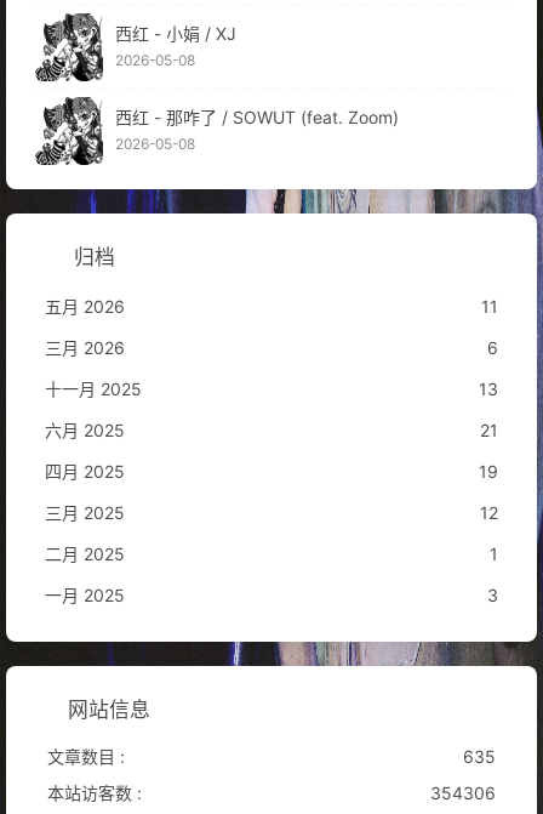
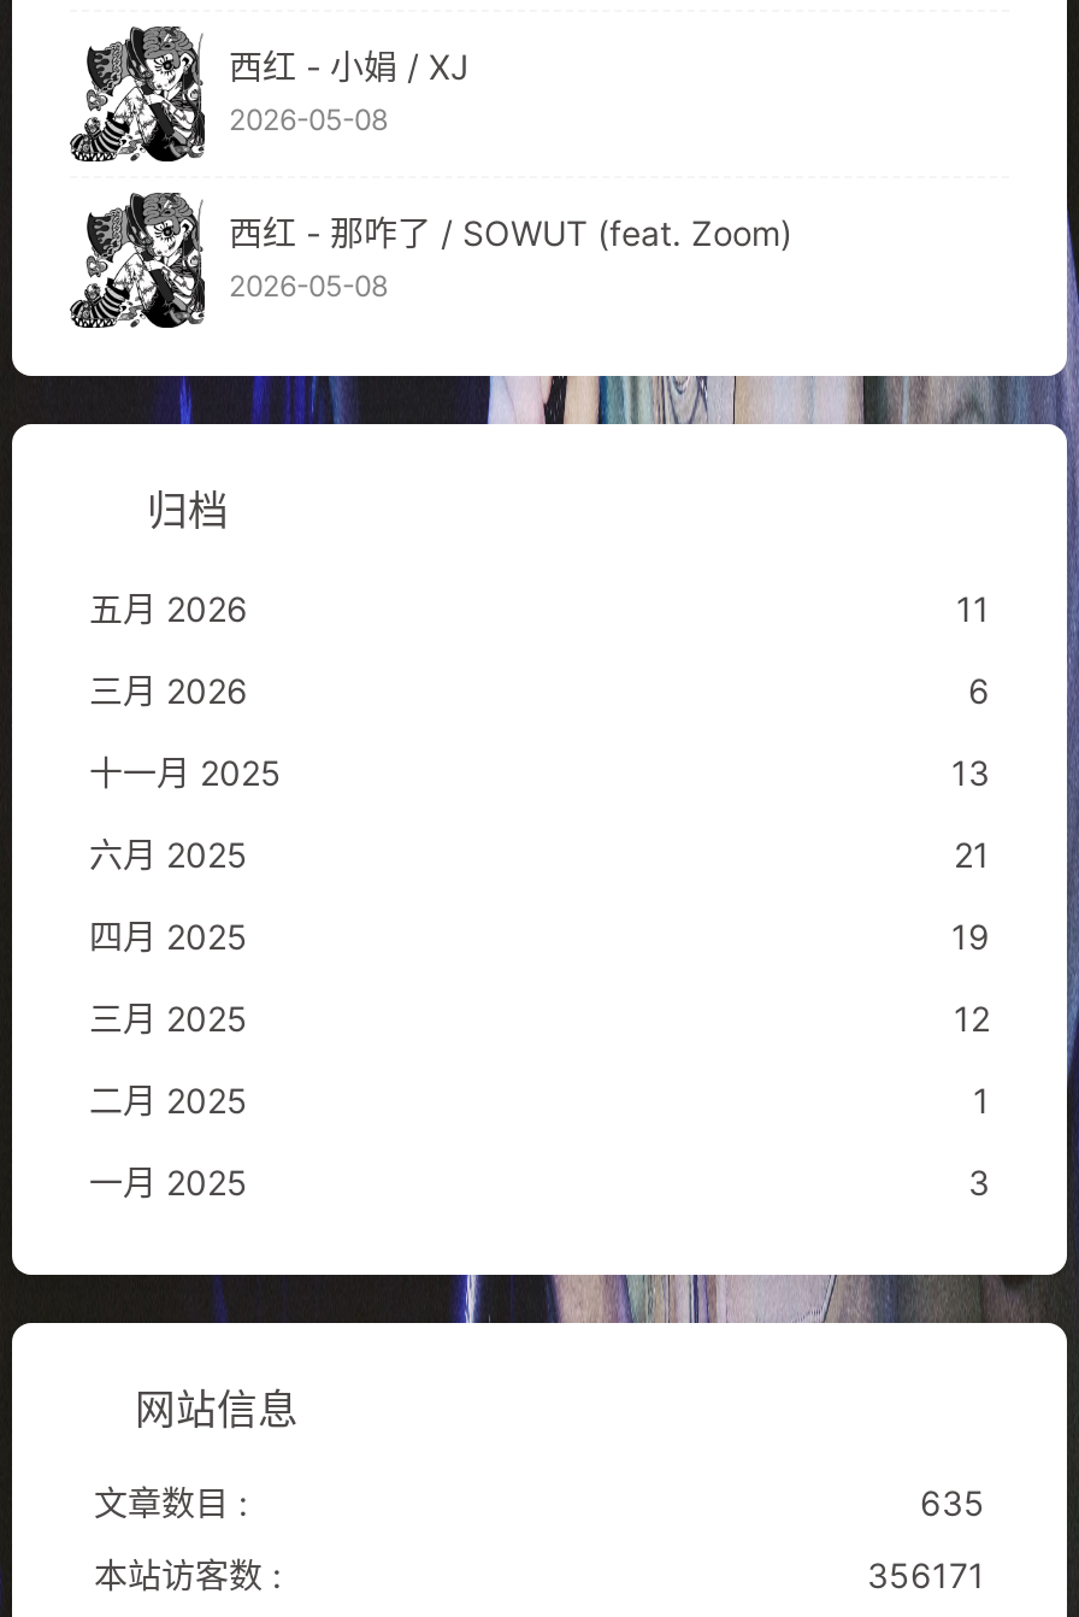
[430,782,496,803] 354306 -> [867,1554,985,1595] 356171

